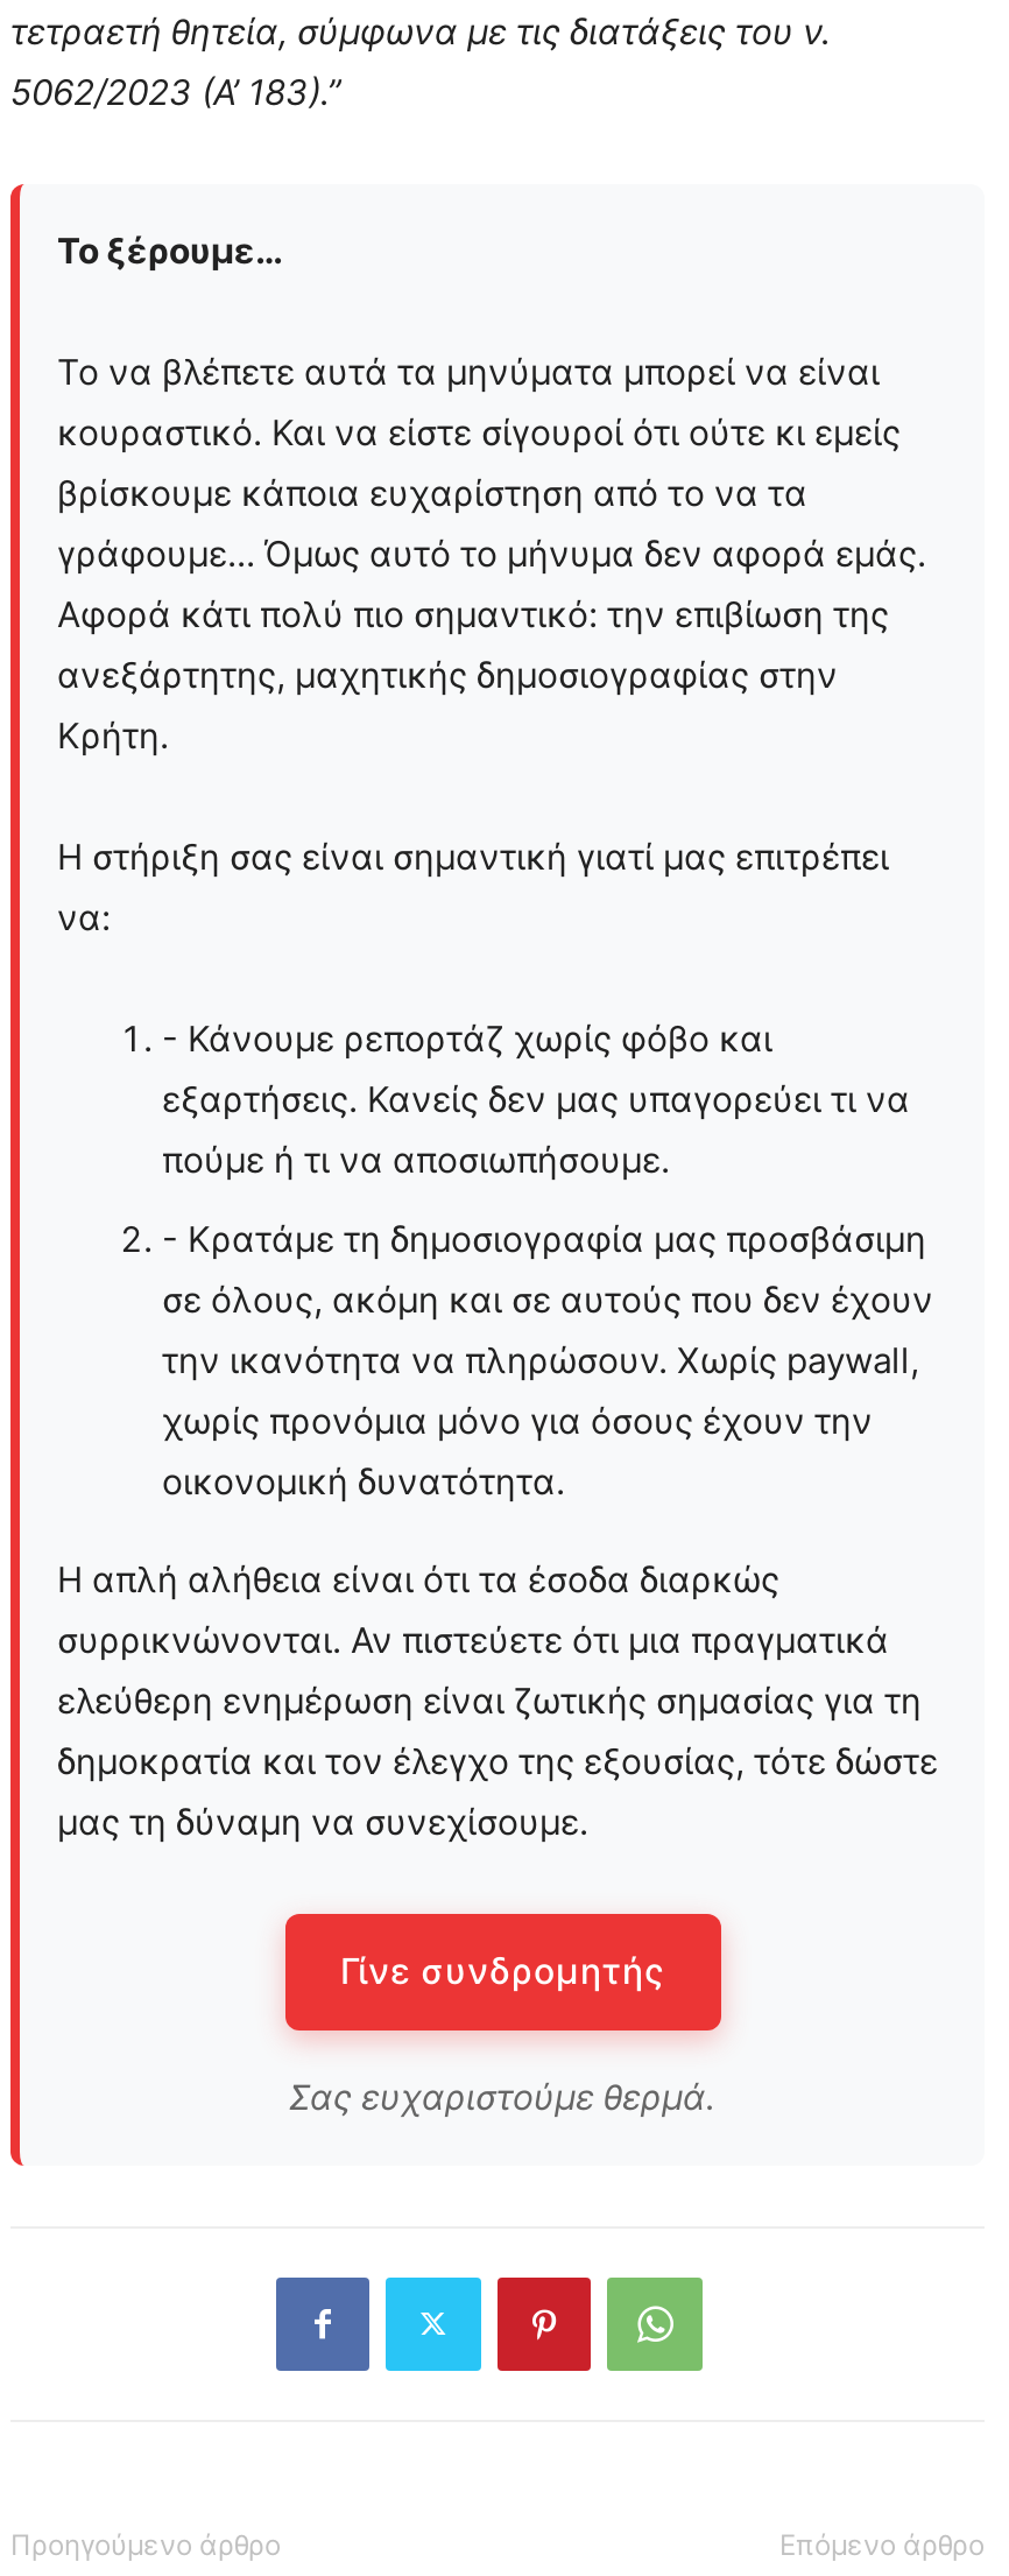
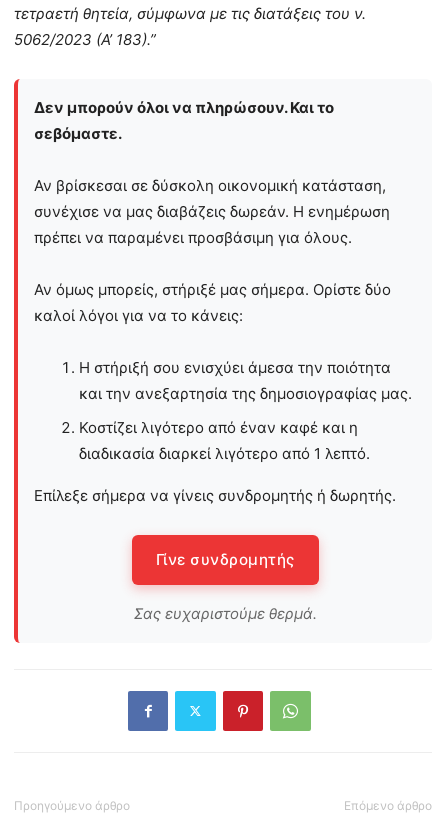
[57,228,283,273] Το ξέρουμε… -> [34,98,334,143] Δεν μπορούν όλοι να πληρώσουν. Και το | σεβόμαστε.
[57,349,926,757] Το να βλέπετε αυτά τα μηνύματα μπορεί να είναι | κουραστικό. Και να είστε σίγουροί ότι ούτε κι εμείς | βρίσκουμε κάποια ευχαρίστηση από το να τα | γράφουμε... Όμως αυτό το μήνυμα δεν αφορά εμάς. | Αφορά κάτι πολύ πιο σημαντικό: την επιβίωση της | ανεξάρτητης, μαχητικής δημοσιογραφίας στην | Kρήτη. -> [34,176,390,247] Αν βρίσκεσαι σε δύσκολη οικονομική κατάσταση, | συνέχισε να μας διαβάζεις δωρεάν. Η ενημέρωση | πρέπει να παραμένει προσβάσιμη για όλους.
[57,834,889,939] Η στήριξη σας είναι σημαντική γιατί μας επιτρέπει | να: -> [34,280,391,325] Αν όμως μπορείς, στήριξέ μας σήμερα. Ορίστε δύο | καλοί λόγοι για να το κάνεις:
[162,1016,910,1182] - Κάνουμε ρεπορτάζ χωρίς φόβο και | εξαρτήσεις. Κανείς δεν μας υπαγορεύει τι να | πούμε ή τι να αποσιωπήσουμε. -> [79,358,412,403] Η στήριξή σου ενισχύει άμεσα την ποιότητα | και την ανεξαρτησία της δημοσιογραφίας μας.
[162,1217,933,1503] - Κρατάμε τη δημοσιογραφία μας προσβάσιμη | σε όλους, ακόμη και σε αυτούς που δεν έχουν | την ικανότητα να πληρώσουν. Χωρίς paywall, | χωρίς προνόμια μόνο για όσους έχουν την | οικονομική δυνατότητα. -> [79,418,370,463] Κοστίζει λιγότερο από έναν καφέ και η | διαδικασία διαρκεί λιγότερο από 1 λεπτό.
[57,1557,938,1844] Η απλή αλήθεια είναι ότι τα έσοδα διαρκώς | συρρικνώνονται. Αν πιστεύετε ότι μια πραγματικά | ελεύθερη ενημέρωση είναι ζωτικής σημασίας για τη | δημοκρατία και τον έλεγχο της εξουσίας, τότε δώστε | μας τη δύναμη να συνεχίσουμε. -> [34,486,396,505] Επίλεξε σήμερα να γίνεις συνδρομητής ή δωρητής.

